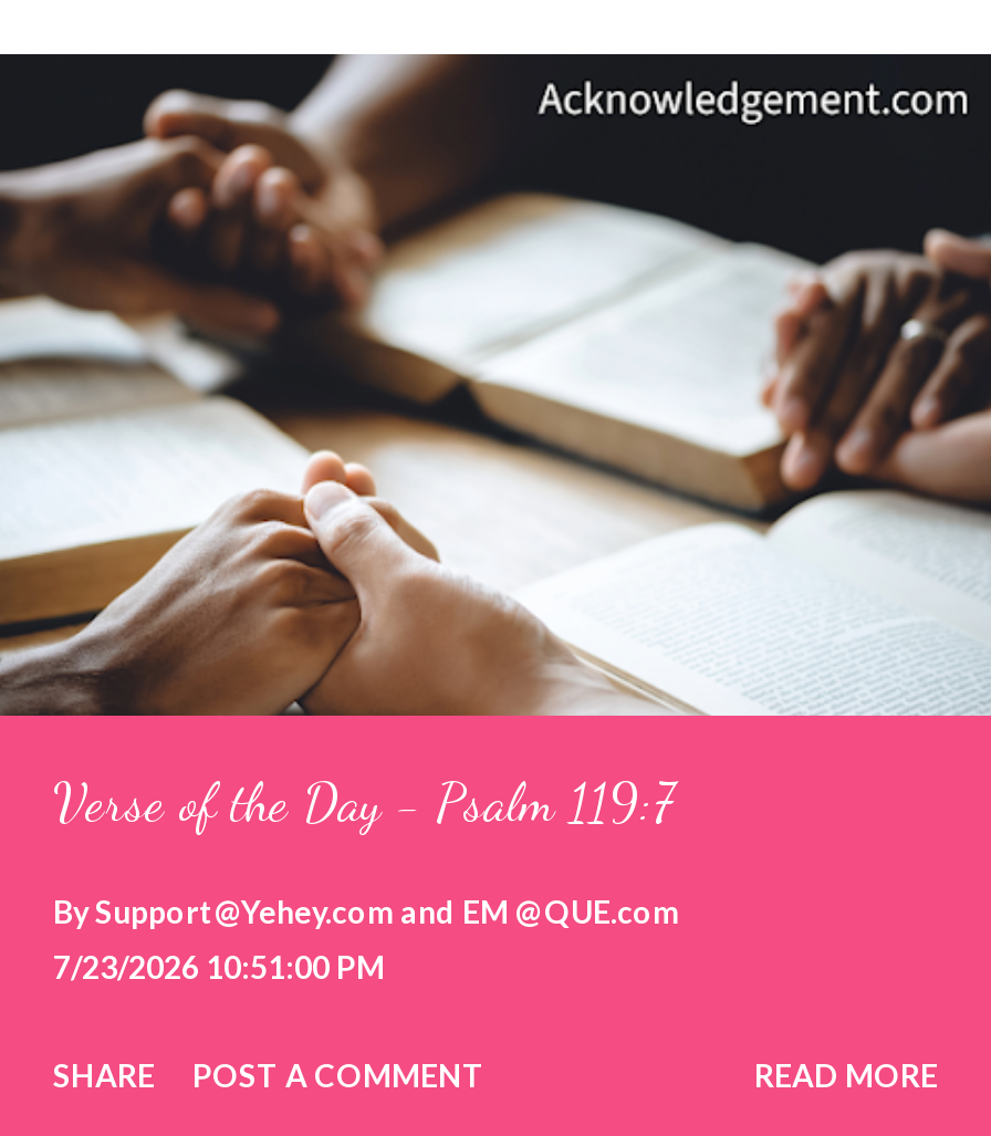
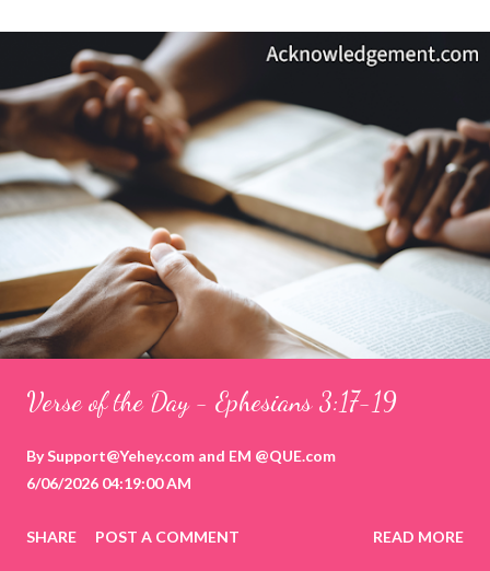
[53,770,672,834] Verse of the Day - Psalm 119:7 -> [26,386,397,418] Verse of the Day - Ephesians 3:17-19
[53,947,385,985] 7/23/2026 10:51:00 PM -> [26,473,191,492] 6/06/2026 04:19:00 AM

